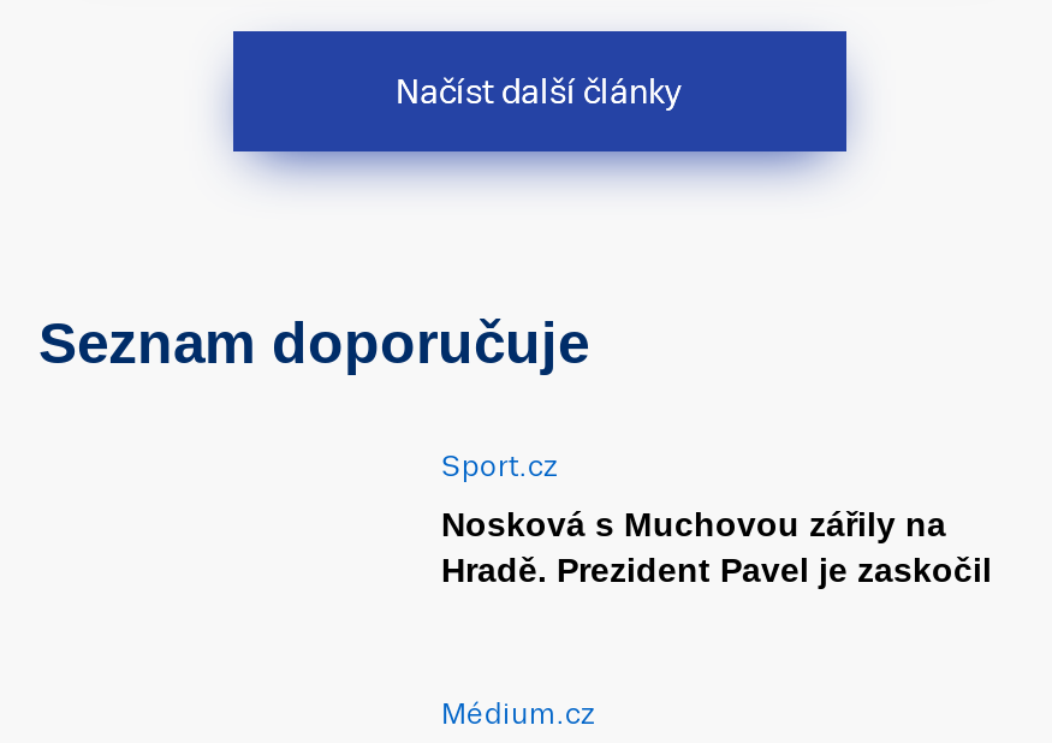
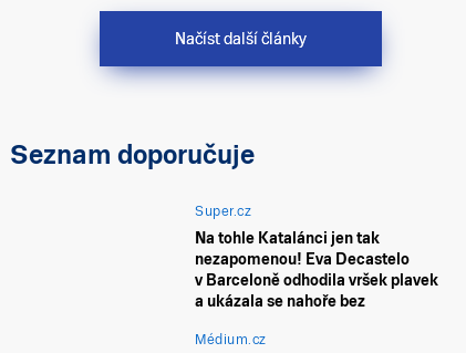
[441,450,559,483] Sport.cz -> [195,204,252,219] Super.cz
[441,505,992,589] Nosková s Muchovou zářily na | Hradě. Prezident Pavel je zaskočil -> [195,229,439,310] Na tohle Katalánci jen tak | nezapomenou! Eva Decastelo | v Barceloně odhodila vršek plavek | a ukázala se nahoře bez

